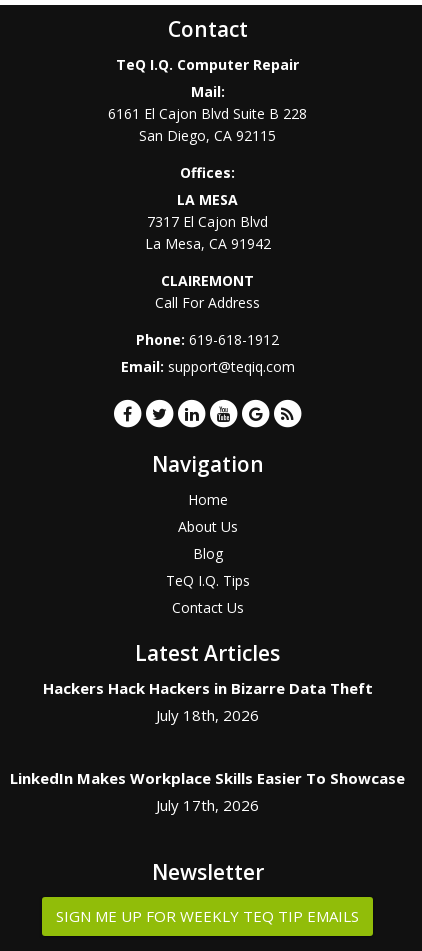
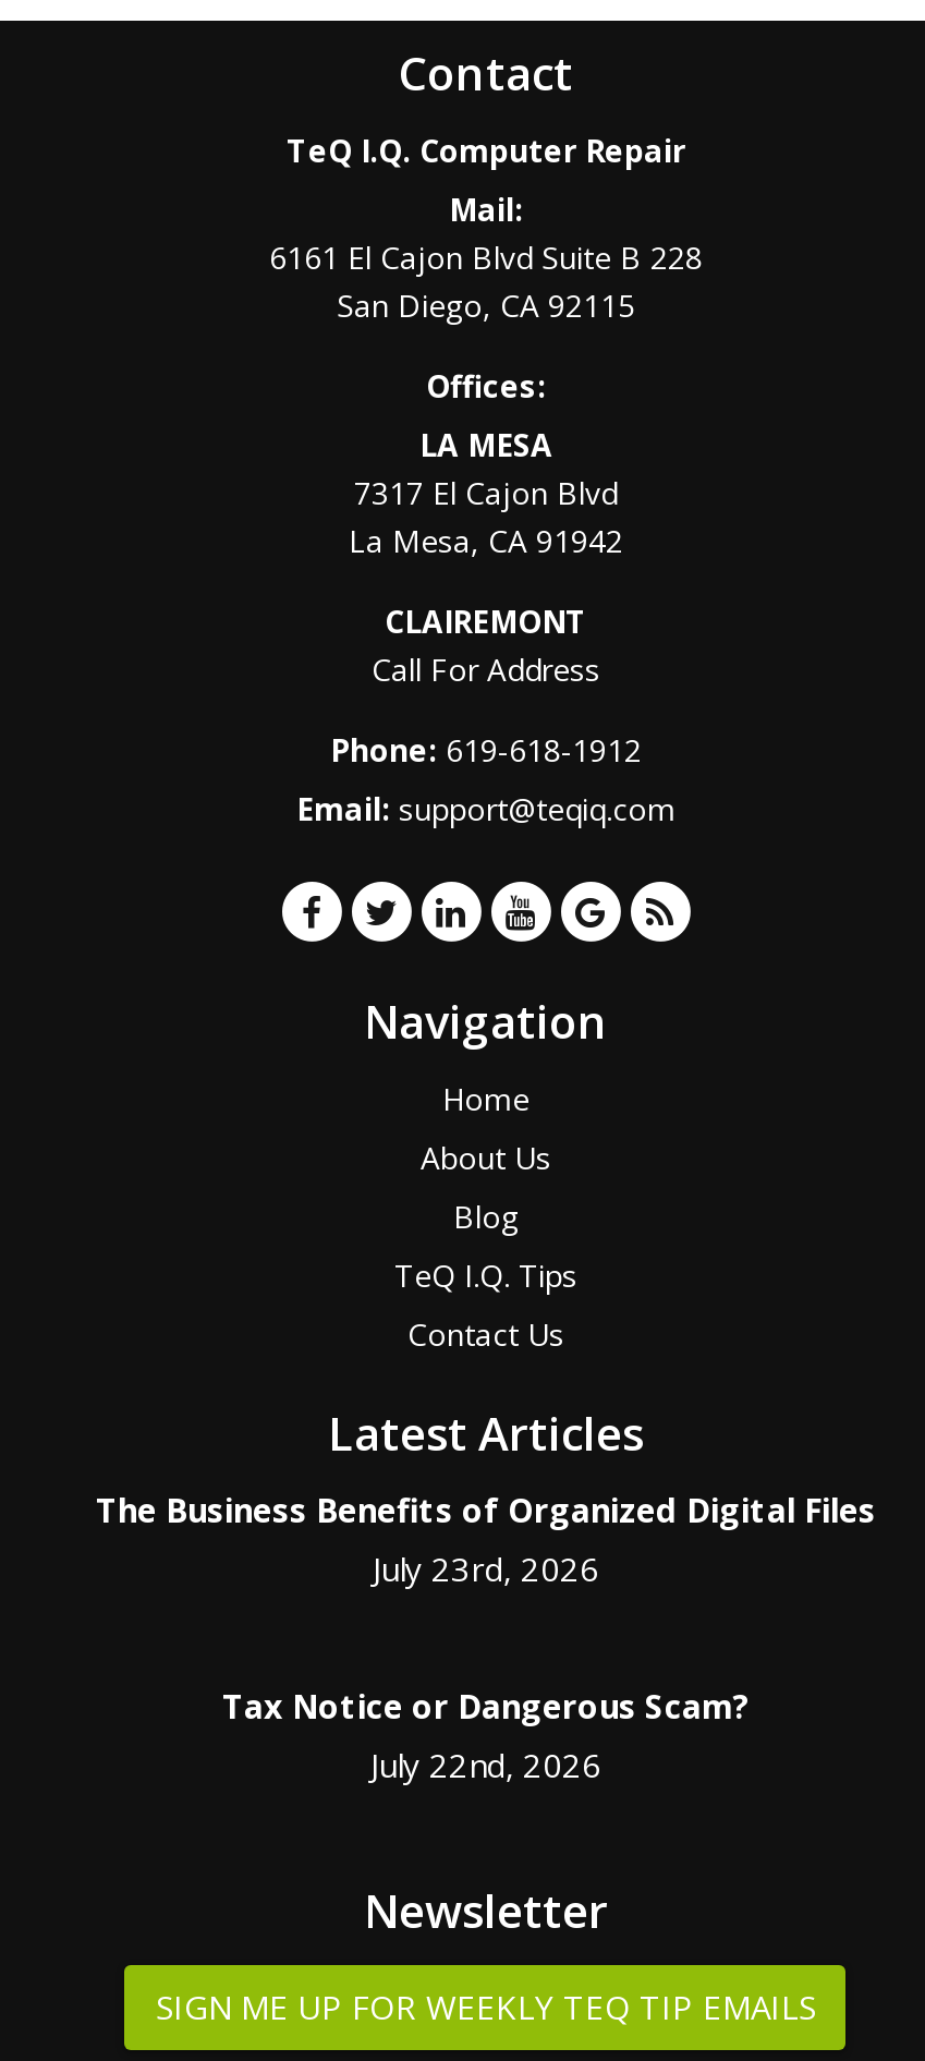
[43,678,373,725] Hackers Hack Hackers in Bizarre Data Theft | July 18th, 2026 -> [96,1487,876,1590] The Business Benefits of Organized Digital Files | July 23rd, 2026
[10,768,405,815] LinkedIn Makes Workplace Skills Easier To Showcase | July 17th, 2026 -> [222,1683,750,1786] Tax Notice or Dangerous Scam? | July 22nd, 2026

